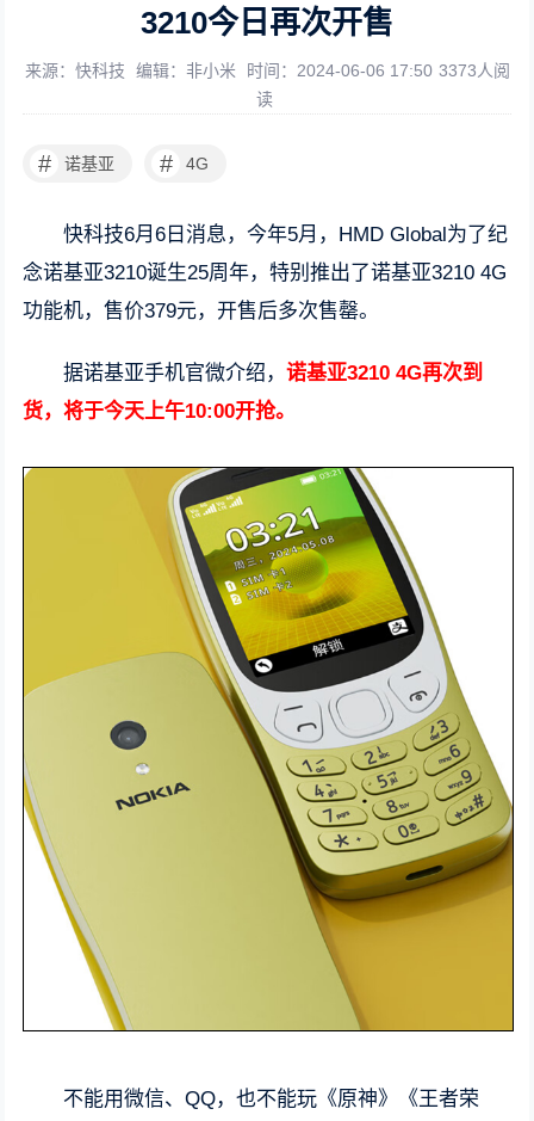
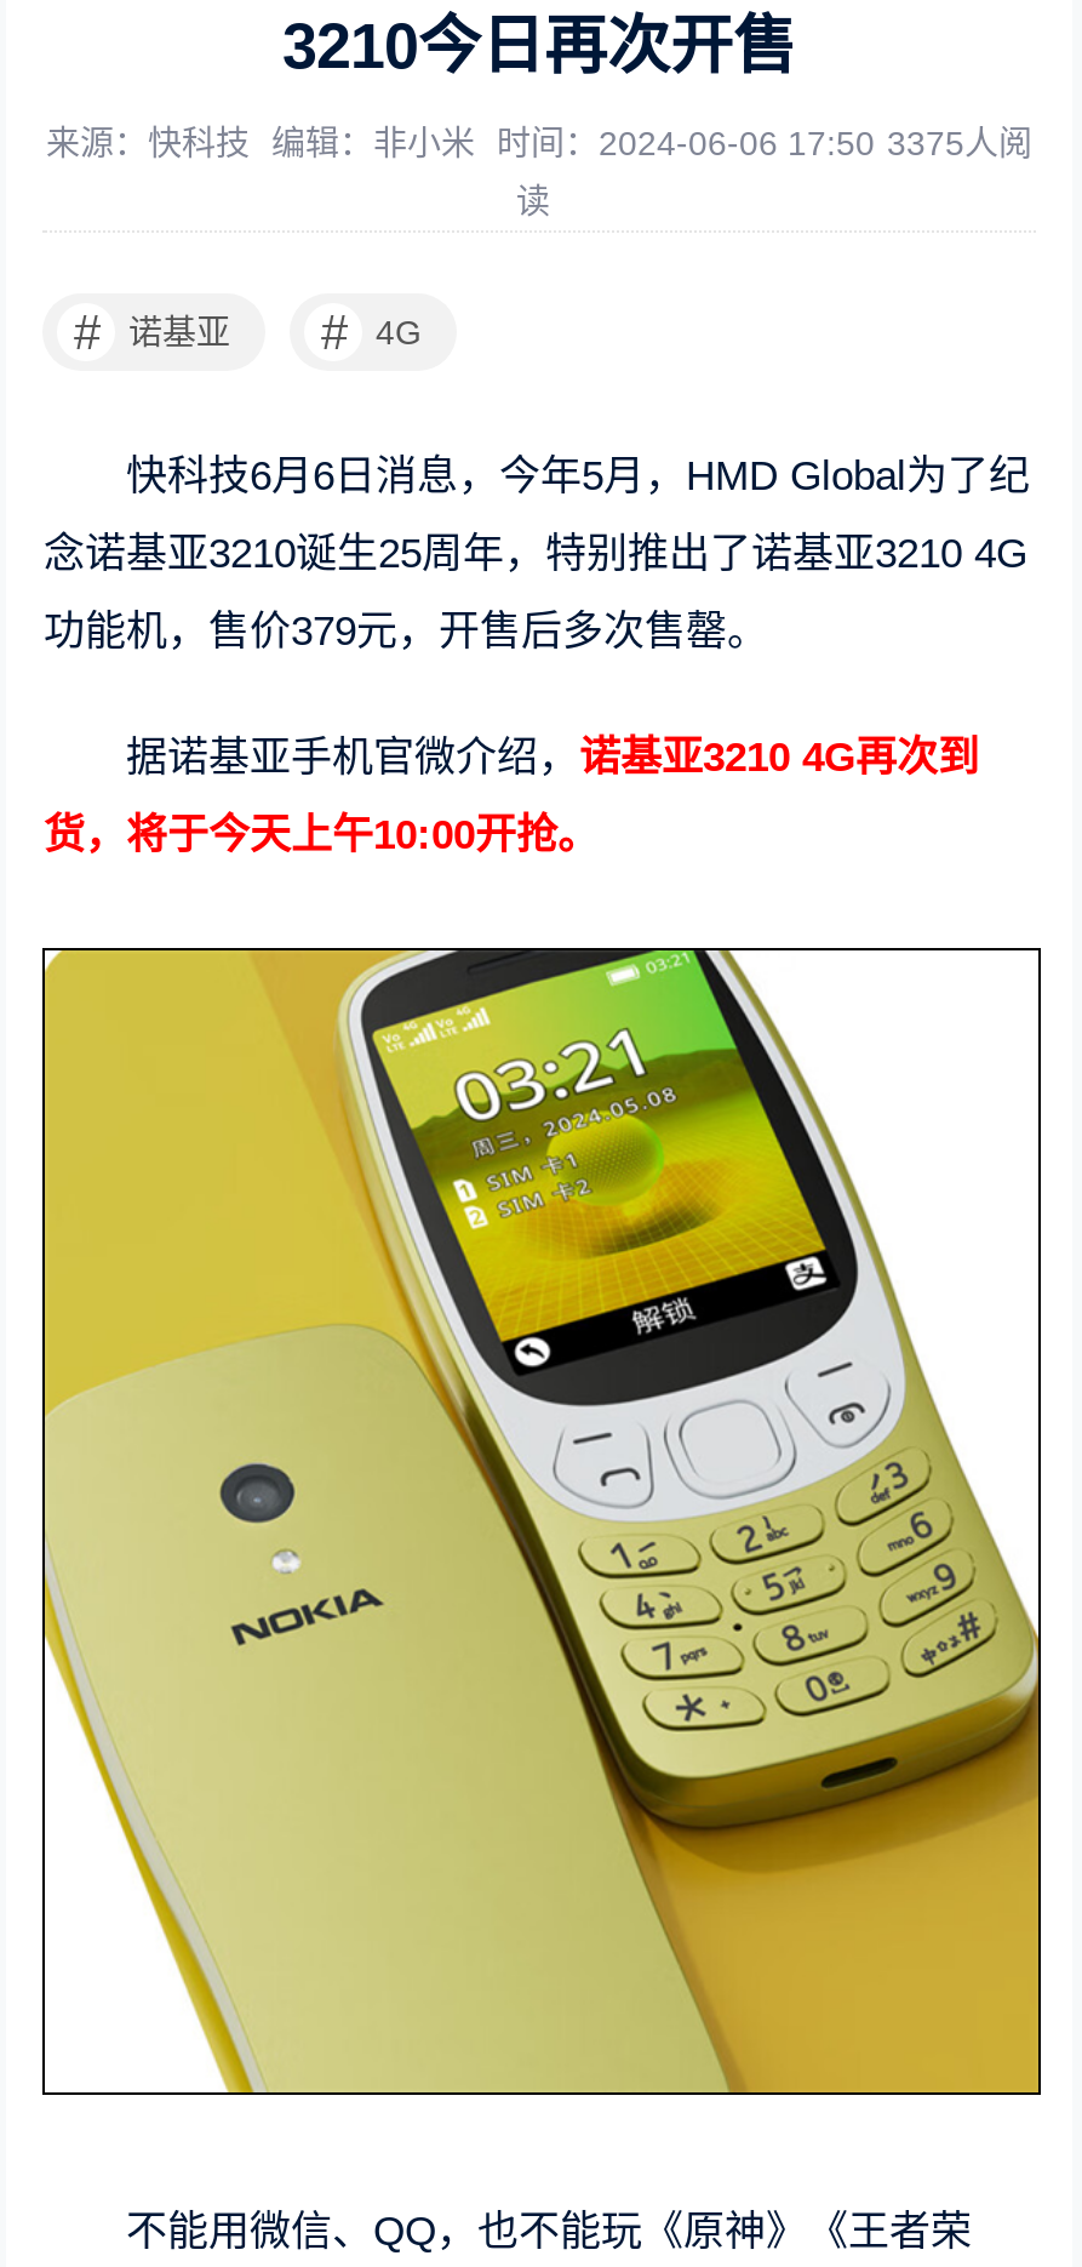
[24,61,510,80] 来源：快科技 编辑：非小米 时间：2024-06-06 17:50 3373人阅 -> [46,124,1032,162] 来源：快科技 编辑：非小米 时间：2024-06-06 17:50 3375人阅

